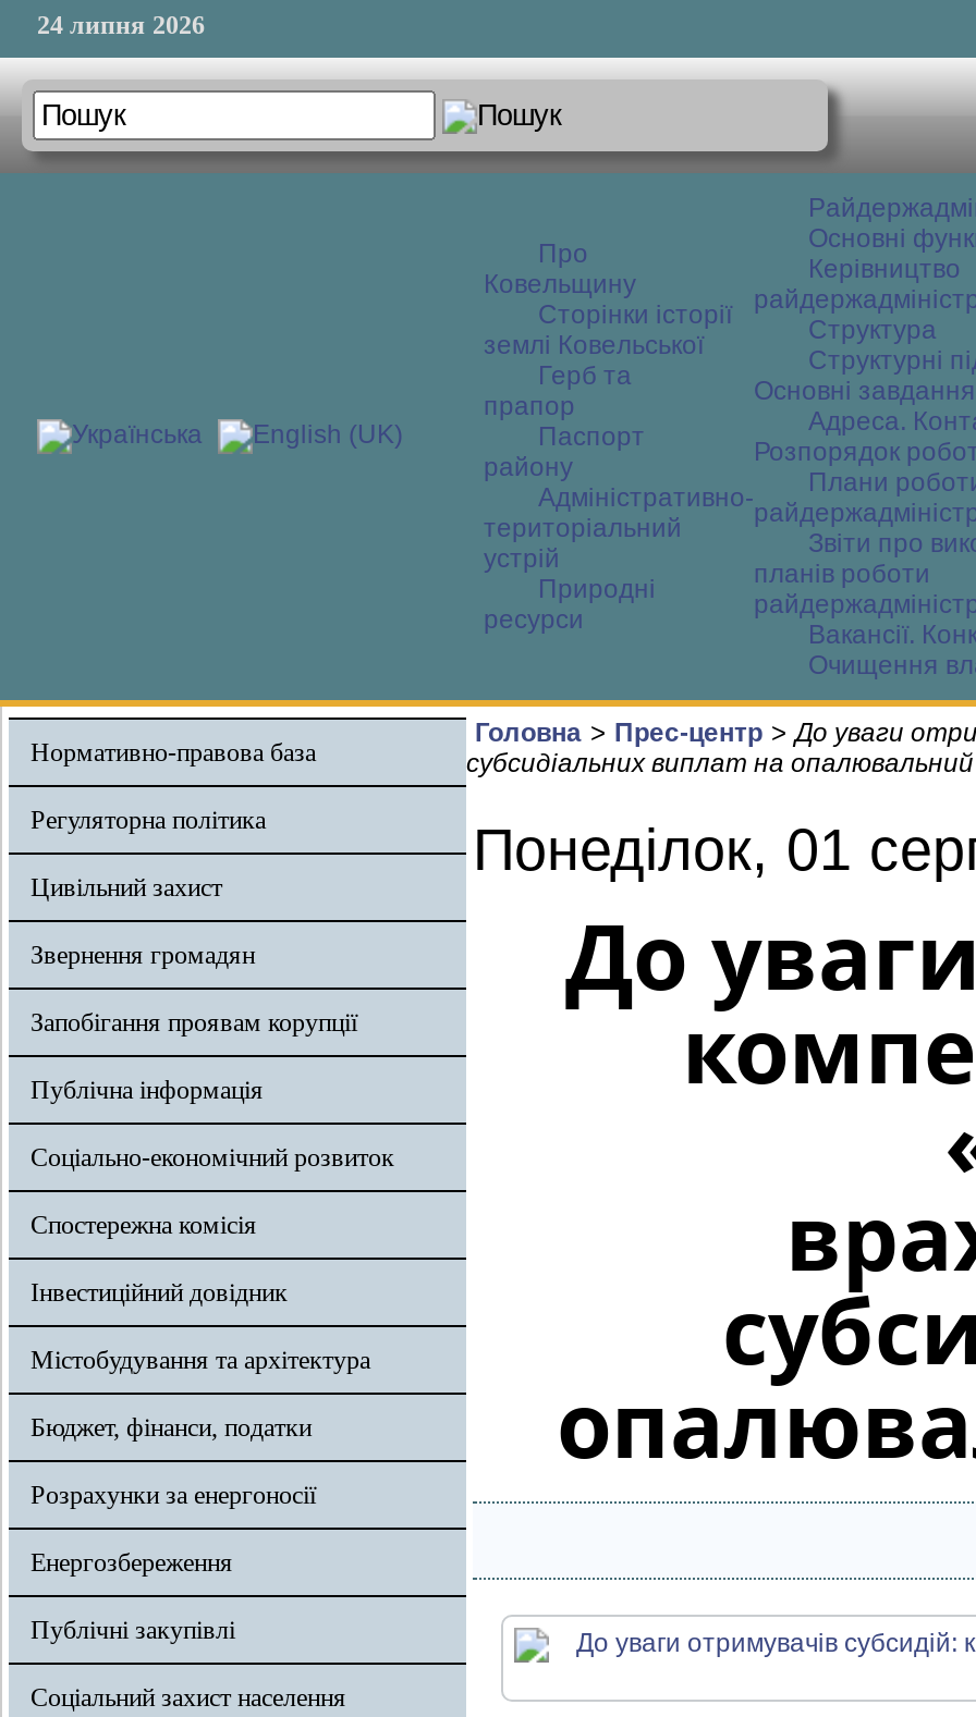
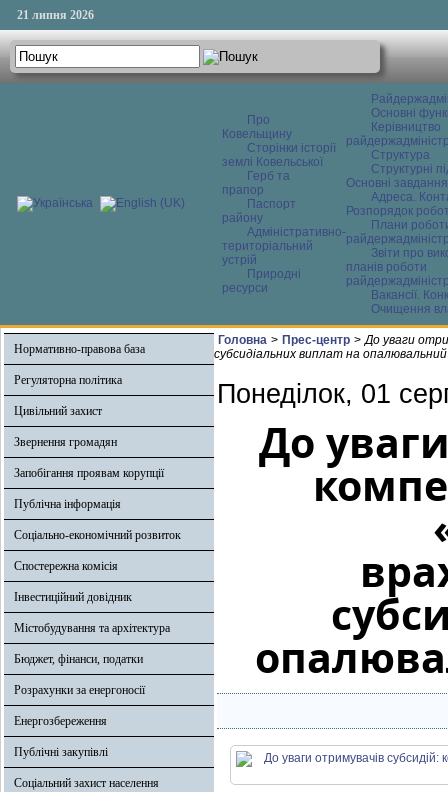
[37,10,205,40] 24 липня 2026 -> [17,8,94,22] 21 липня 2026

